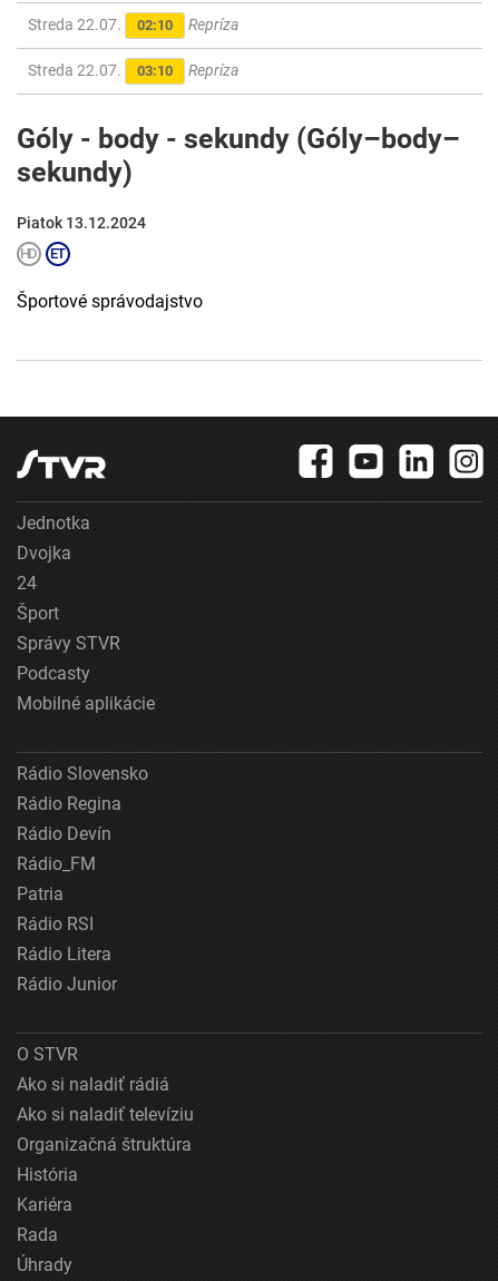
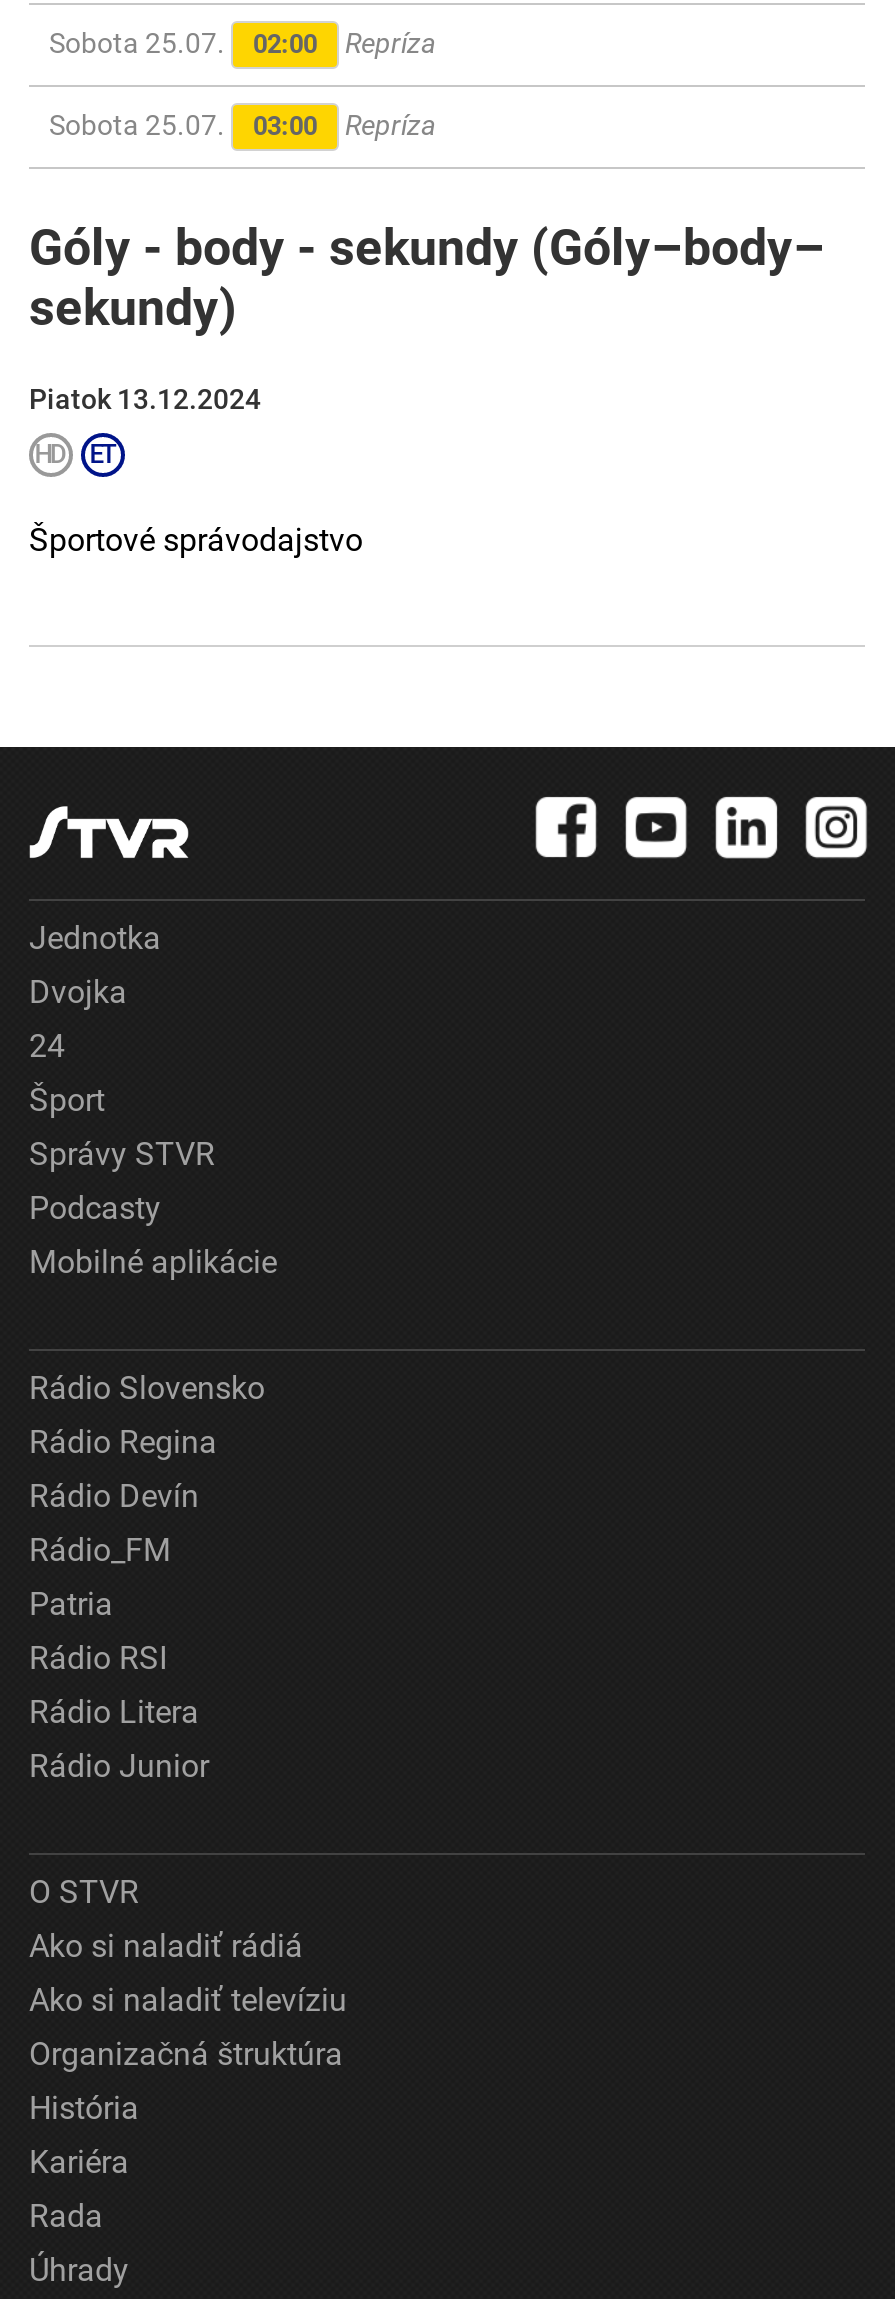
[28,16,173,34] Streda 22.07. | 02:10 -> [49,28,317,60] Sobota 25.07. | 02:00
[28,62,173,79] Streda 22.07. | 03:10 -> [49,110,317,142] Sobota 25.07. | 03:00

